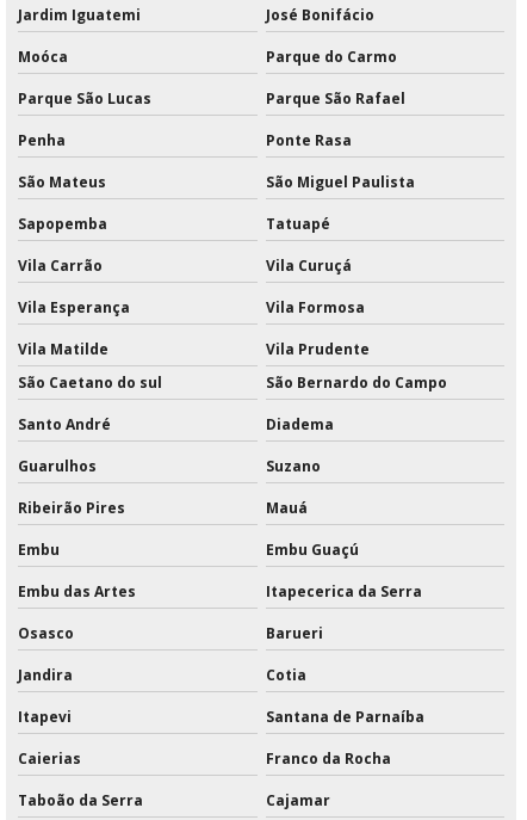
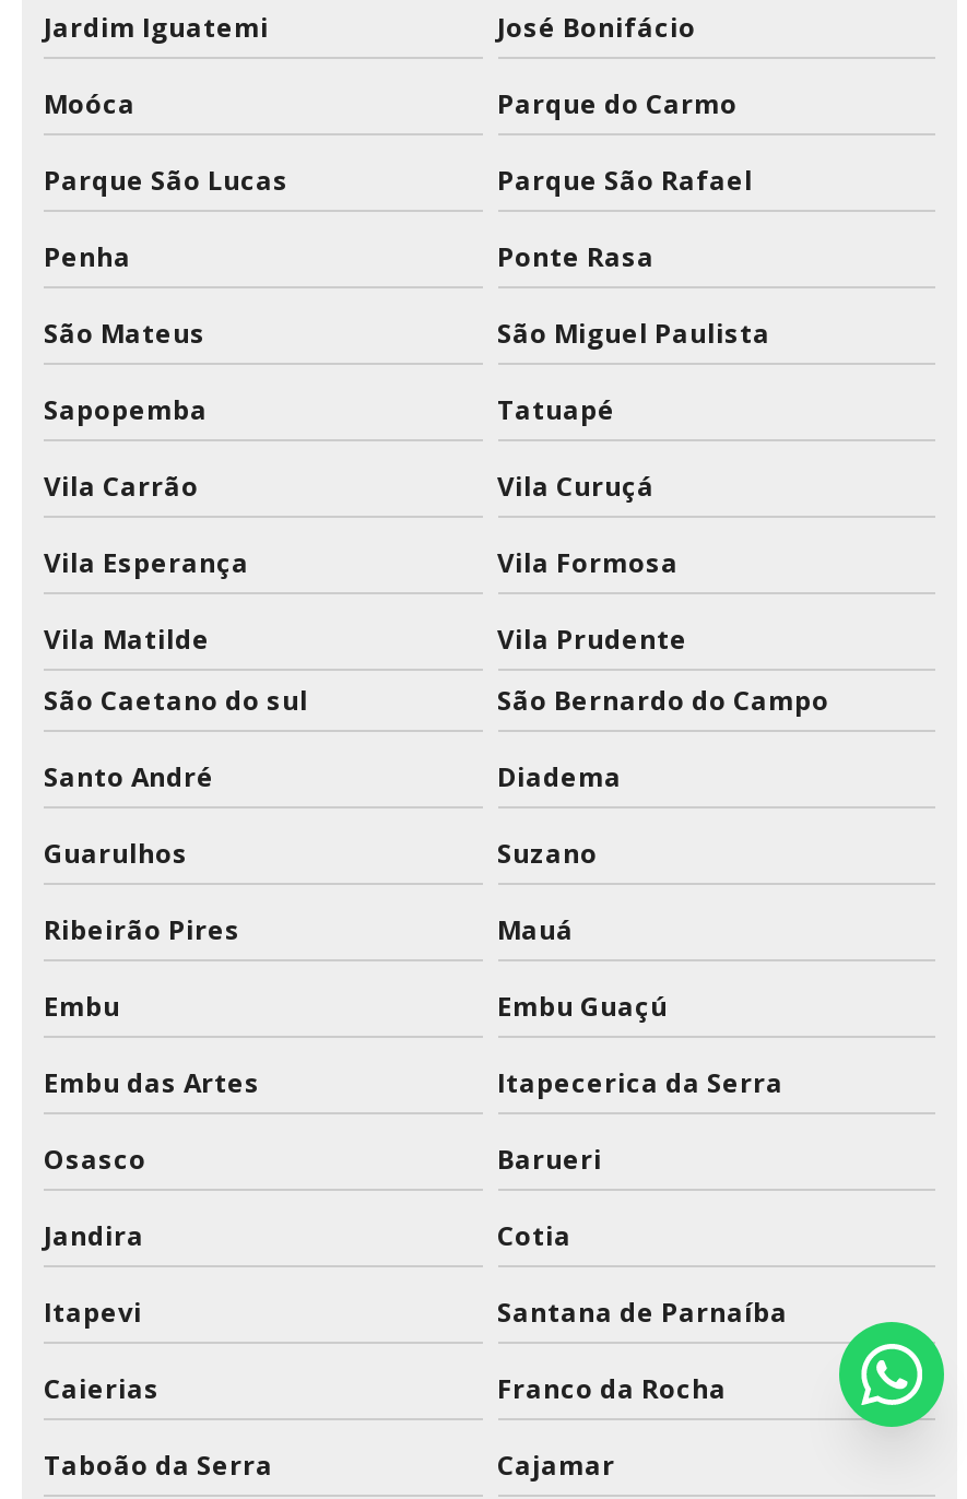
none -> [837,1320,946,1436] [image]

